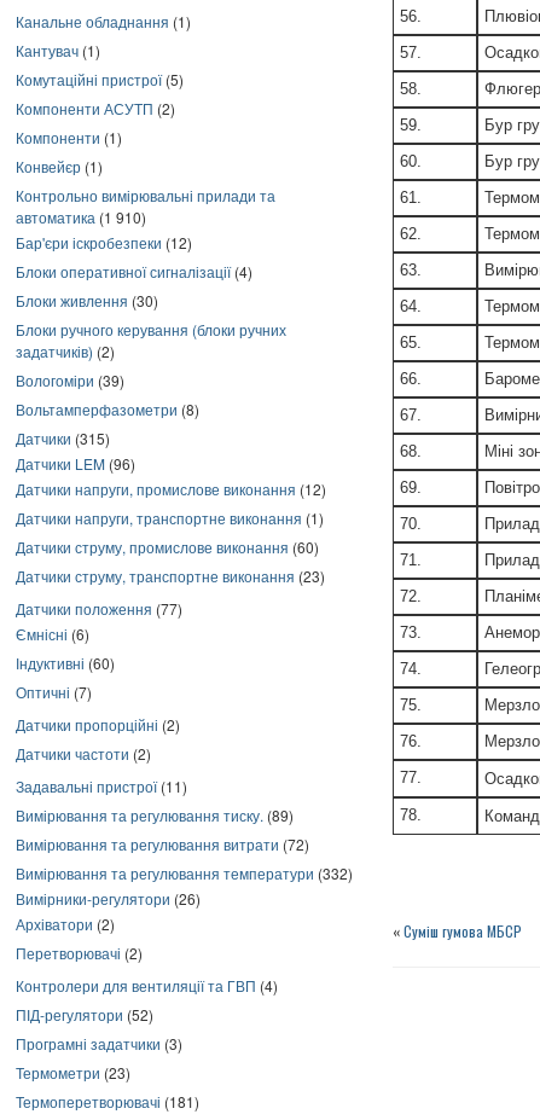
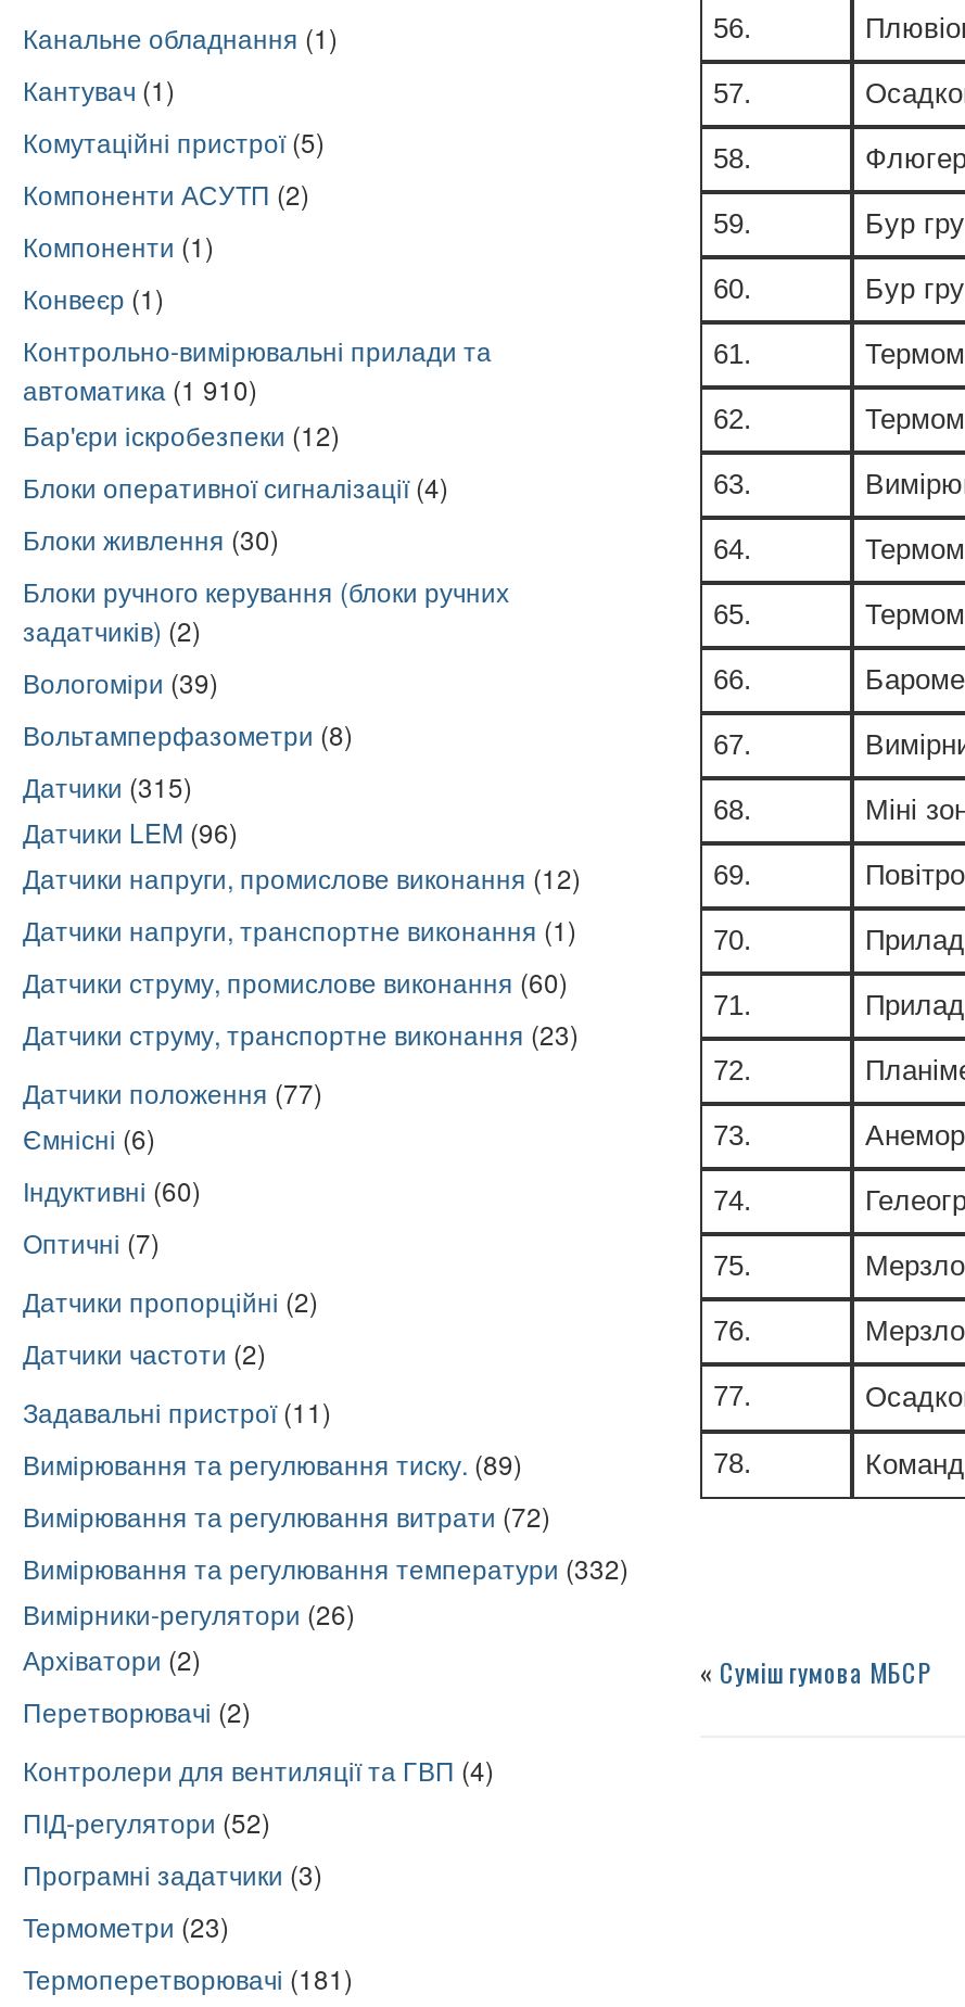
[16,156,275,205] Конвейєр (1) | Контрольно вимірювальні прилади та -> [23,279,492,368] Конвеєр (1) | Контрольно-вимірювальні прилади та

